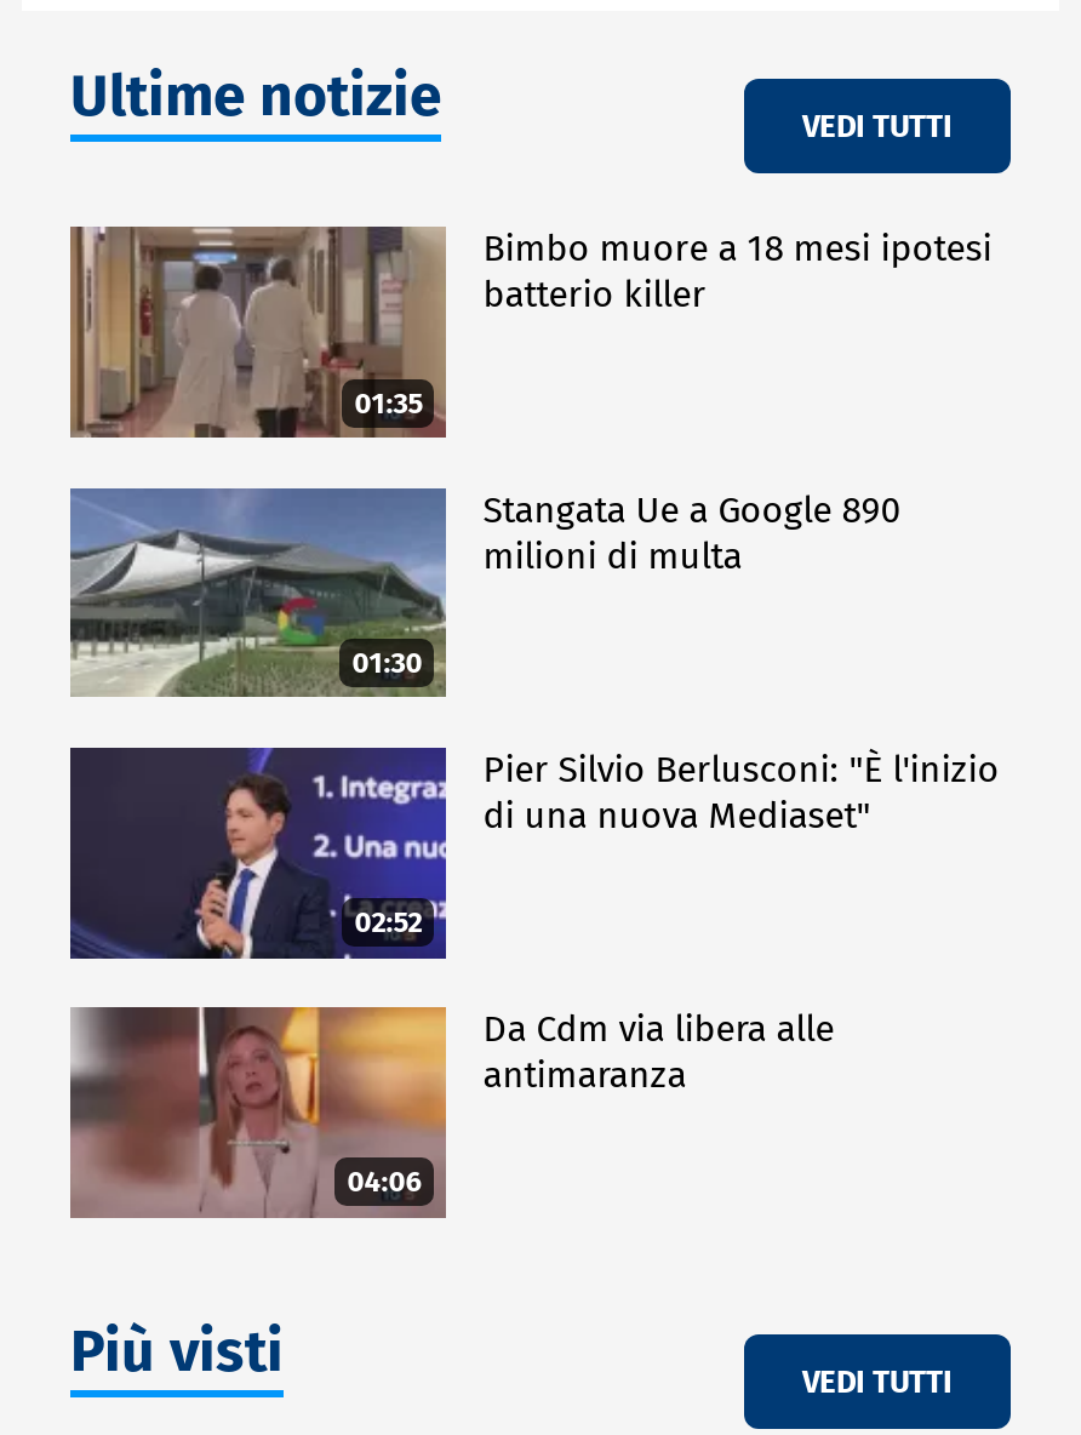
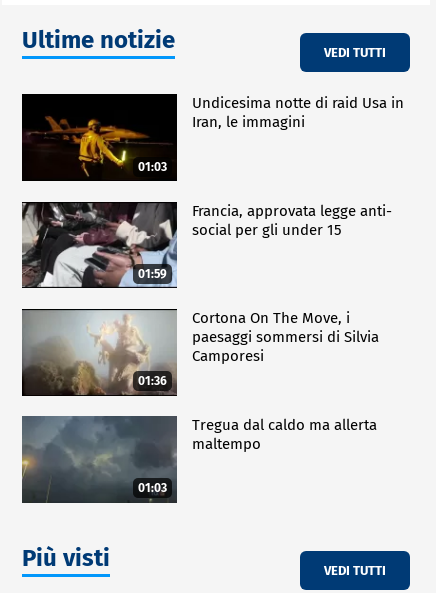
[68,224,446,440] [image] | 01:35 -> [21,93,178,182] [image] | 01:03
[483,227,992,317] Bimbo muore a 18 mesi ipotesi | batterio killer -> [192,94,404,131] Undicesima notte di raid Usa in | Iran, le immagini
[70,486,448,699] [image] | 01:30 -> [21,201,178,289] [image] | 01:59
[483,487,900,577] Stangata Ue a Google 890 | milioni di multa -> [192,202,392,239] Francia, approvata legge anti- | social per gli under 15
[68,745,448,961] [image] | 02:52 -> [21,308,177,397] [image] | 01:36
[483,748,999,837] Pier Silvio Berlusconi: "È l'inizio | di una nuova Mediaset" -> [192,309,379,365] Cortona On The Move, i | paesaggi sommersi di Silvia | Camporesi
[70,1005,448,1218] [image] | 04:06 -> [21,415,178,503] [image] | 01:03
[483,1008,834,1097] Da Cdm via libera alle | antimaranza -> [192,416,377,453] Tregua dal caldo ma allerta | maltempo

